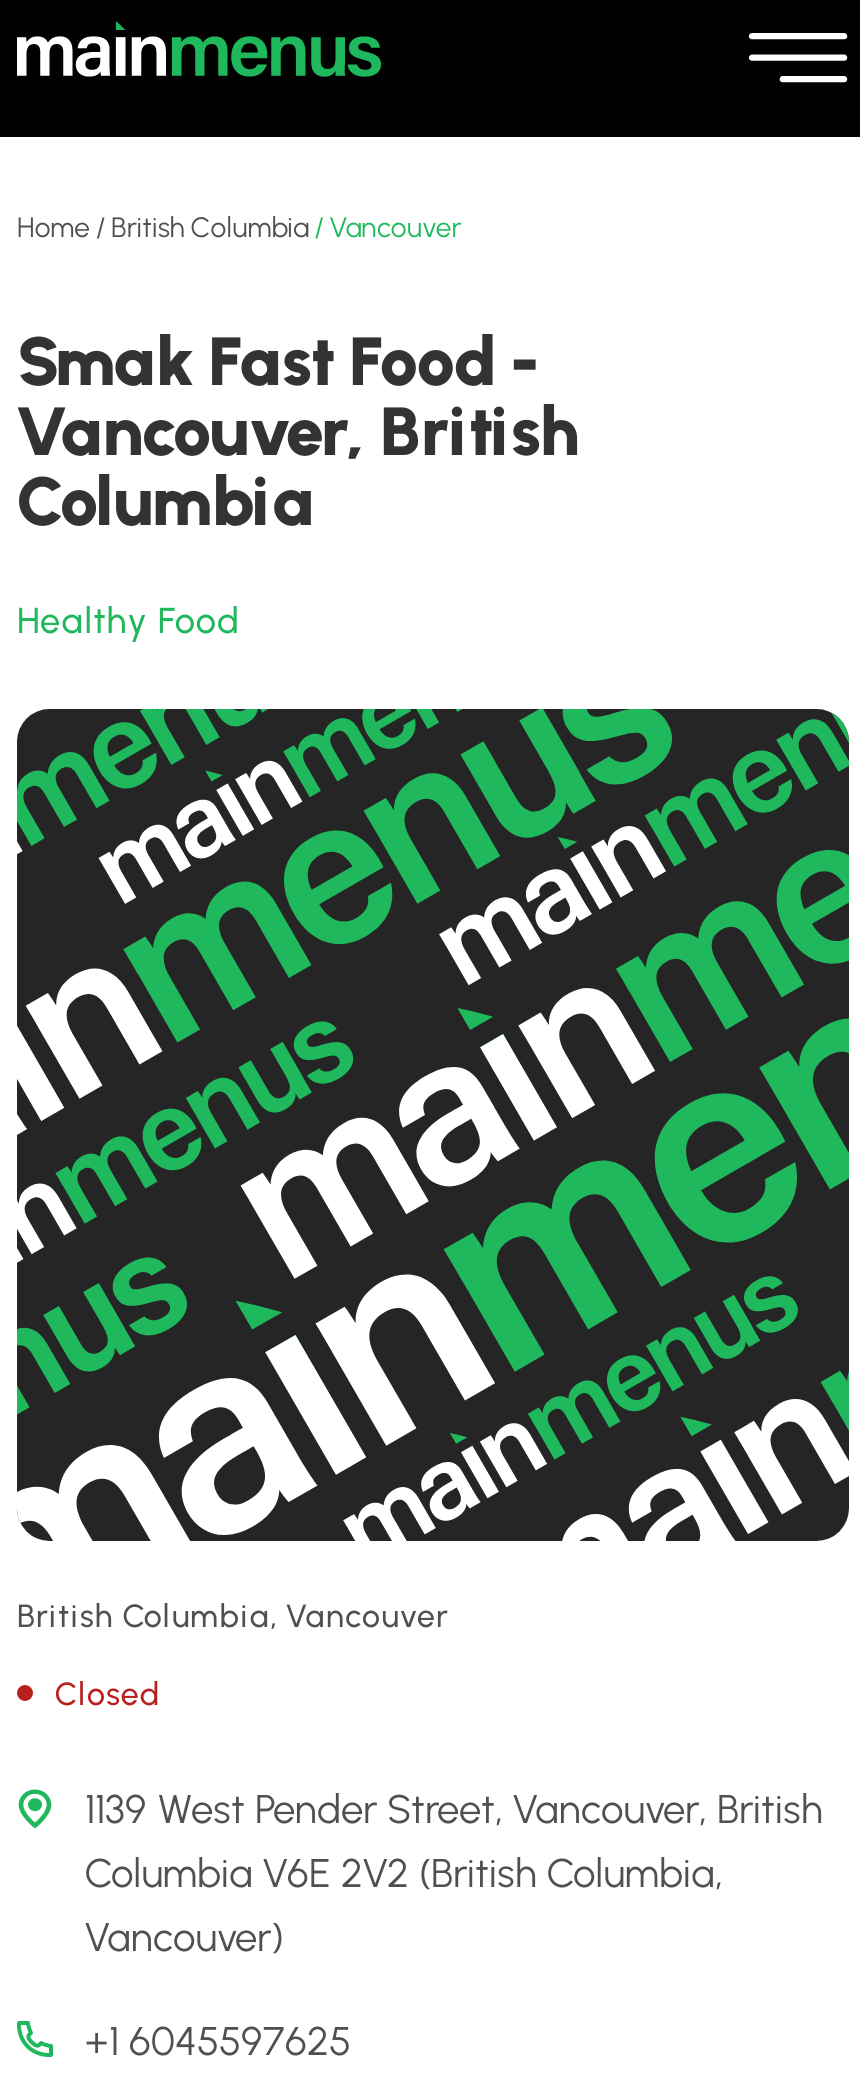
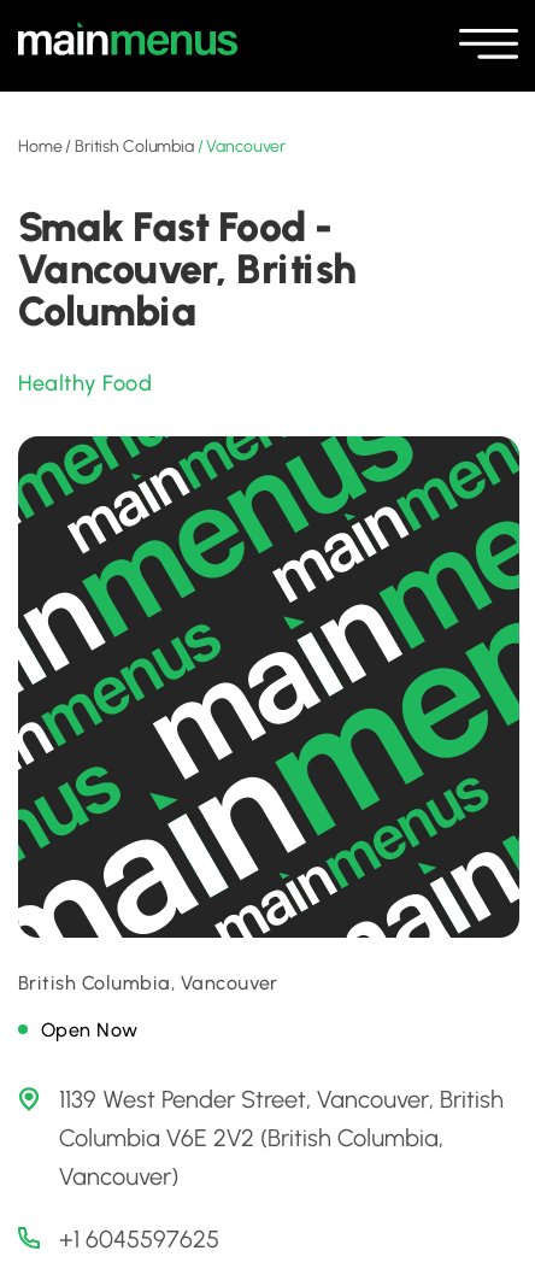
[55,1675,161,1713] Closed -> [41,1018,138,1041] Open Now

